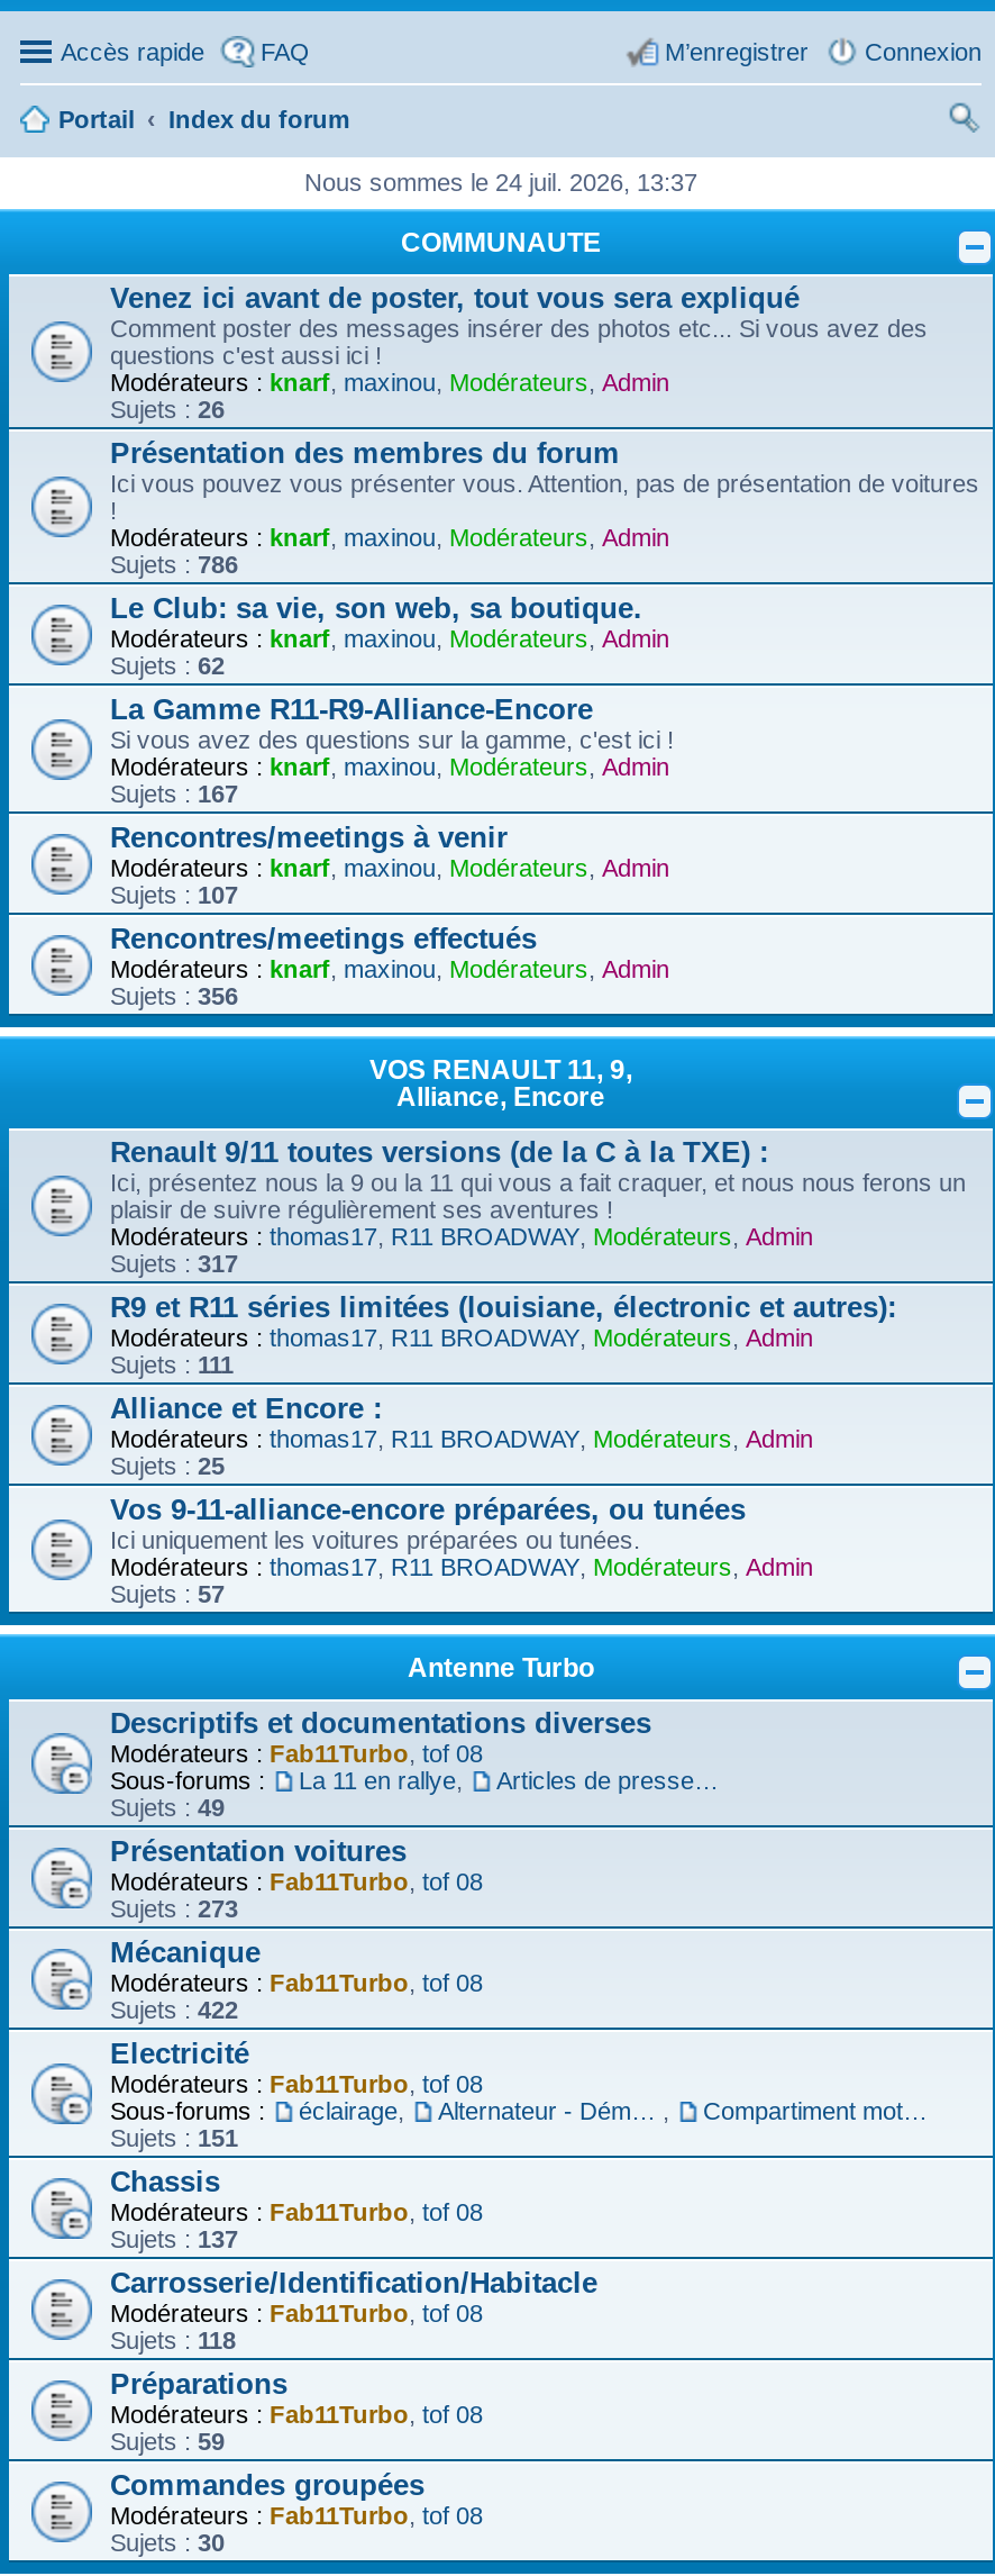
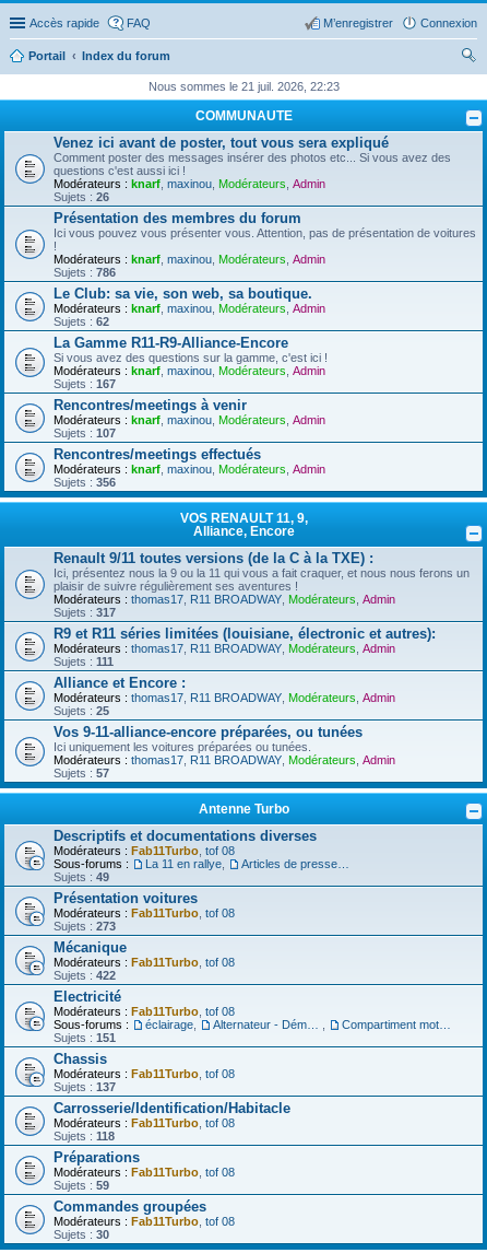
[304,169,697,196] Nous sommes le 24 juil. 2026, 13:37 -> [148,80,339,93] Nous sommes le 21 juil. 2026, 22:23

